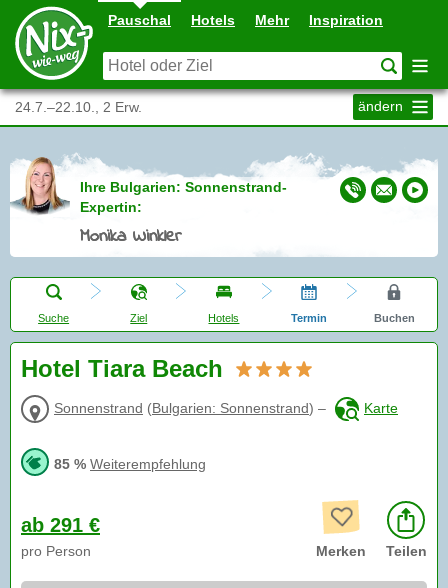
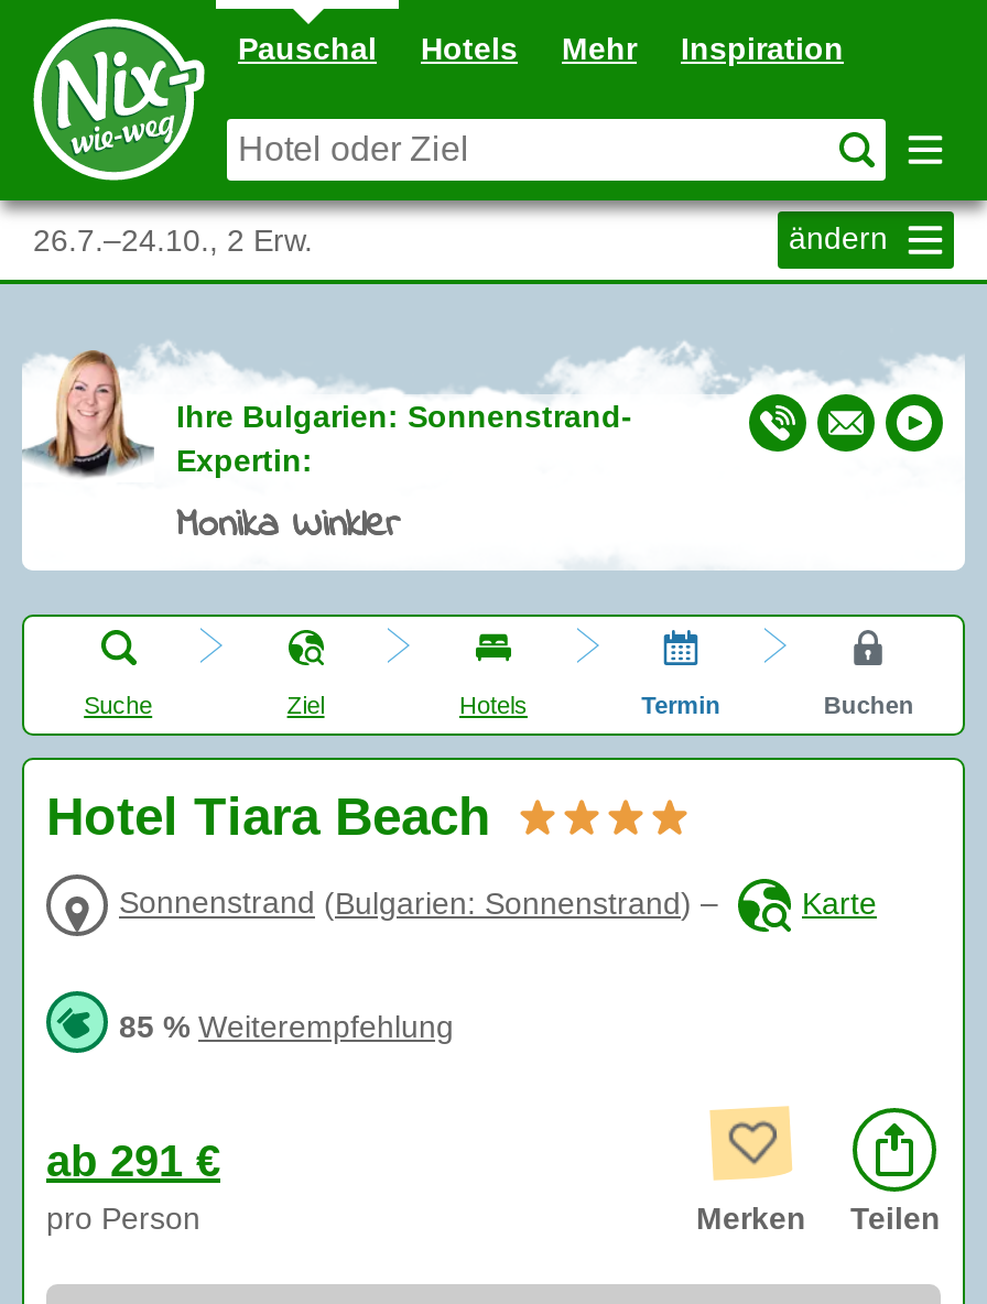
[15,99,142,115] 24.7.–22.10., 2 Erw. -> [33,222,313,258] 26.7.–24.10., 2 Erw.

